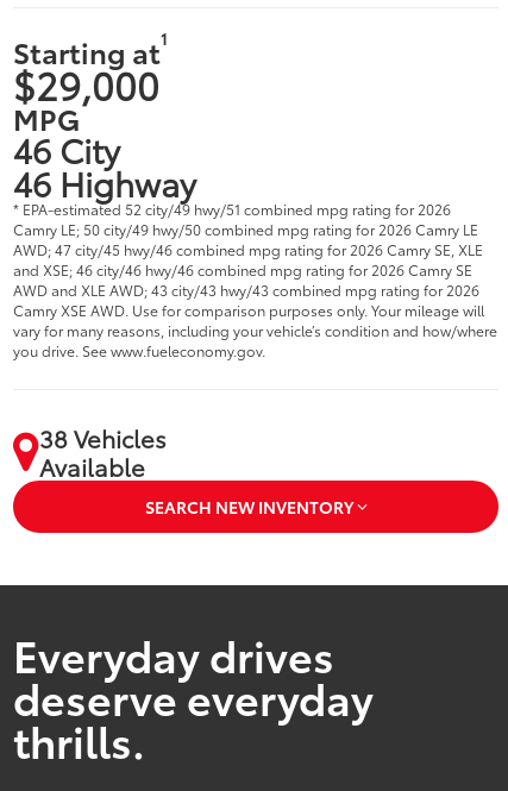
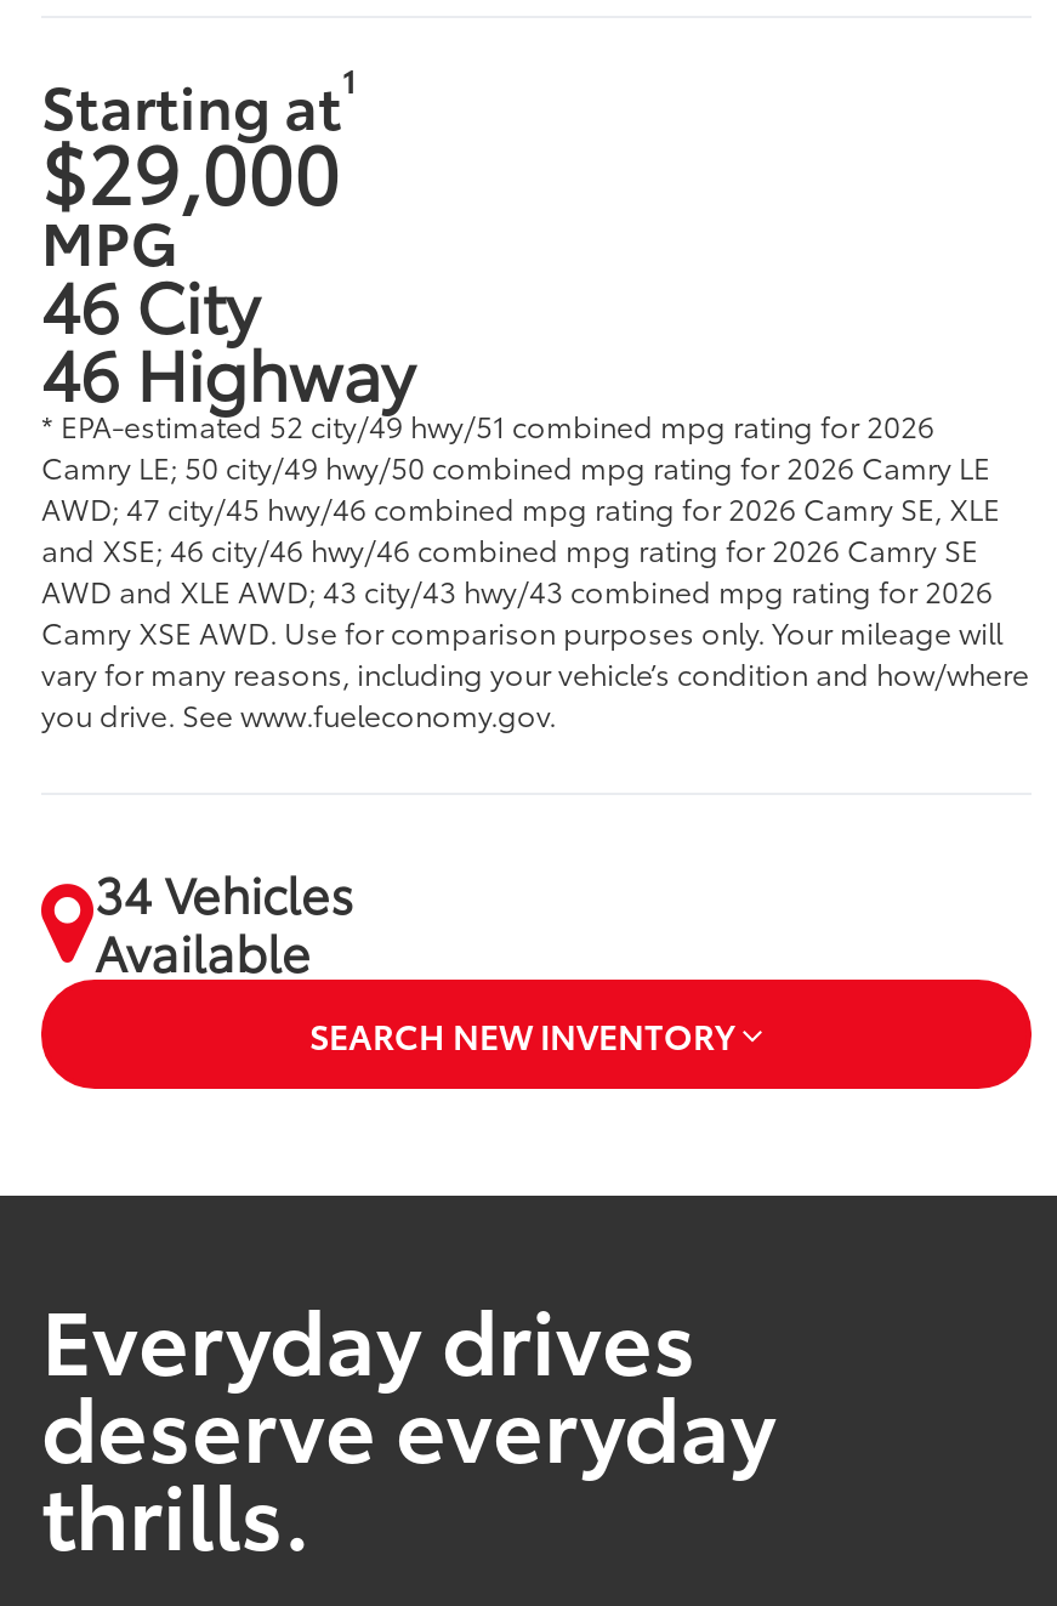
[39,420,167,454] 38 Vehicles -> [95,859,354,927] 34 Vehicles

